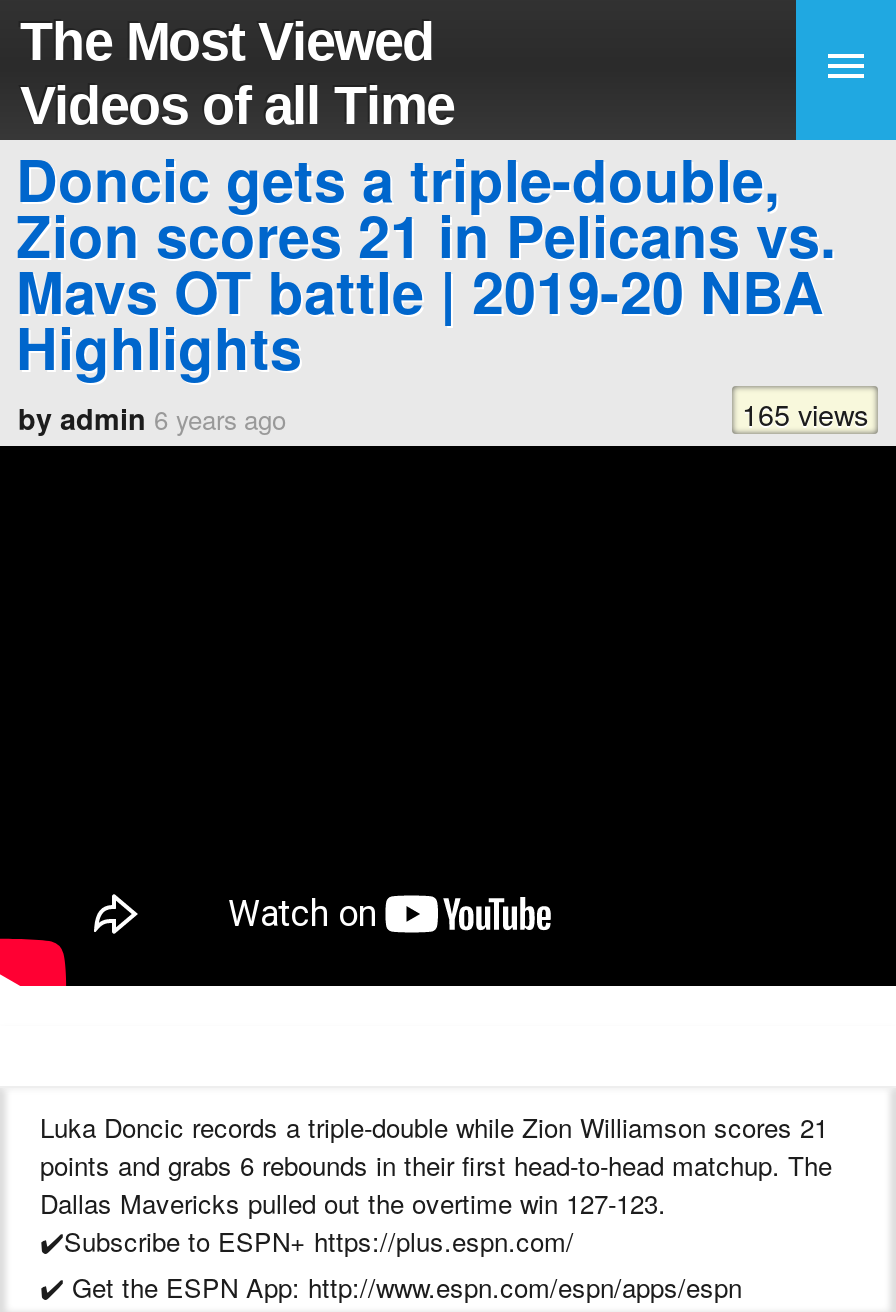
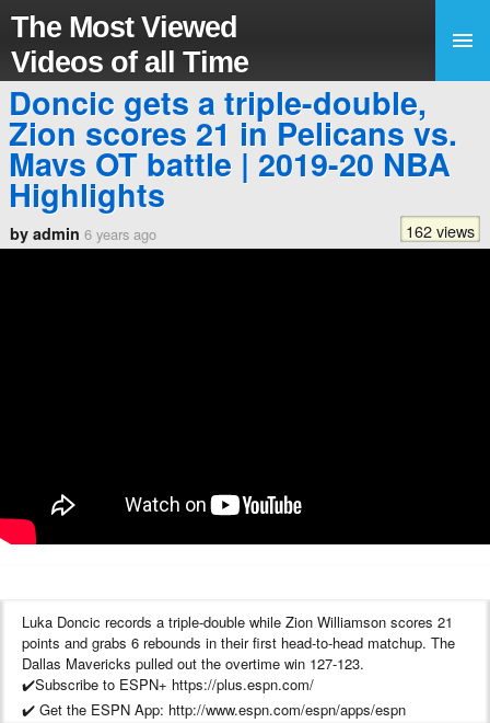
[742,392,868,434] 165 views -> [406,219,475,242] 162 views

